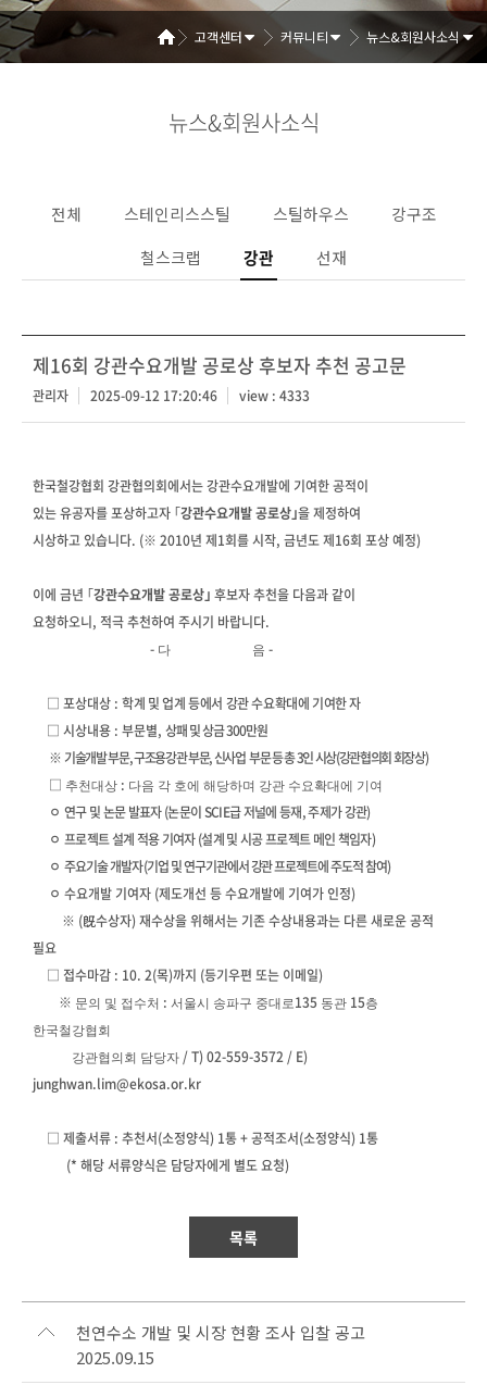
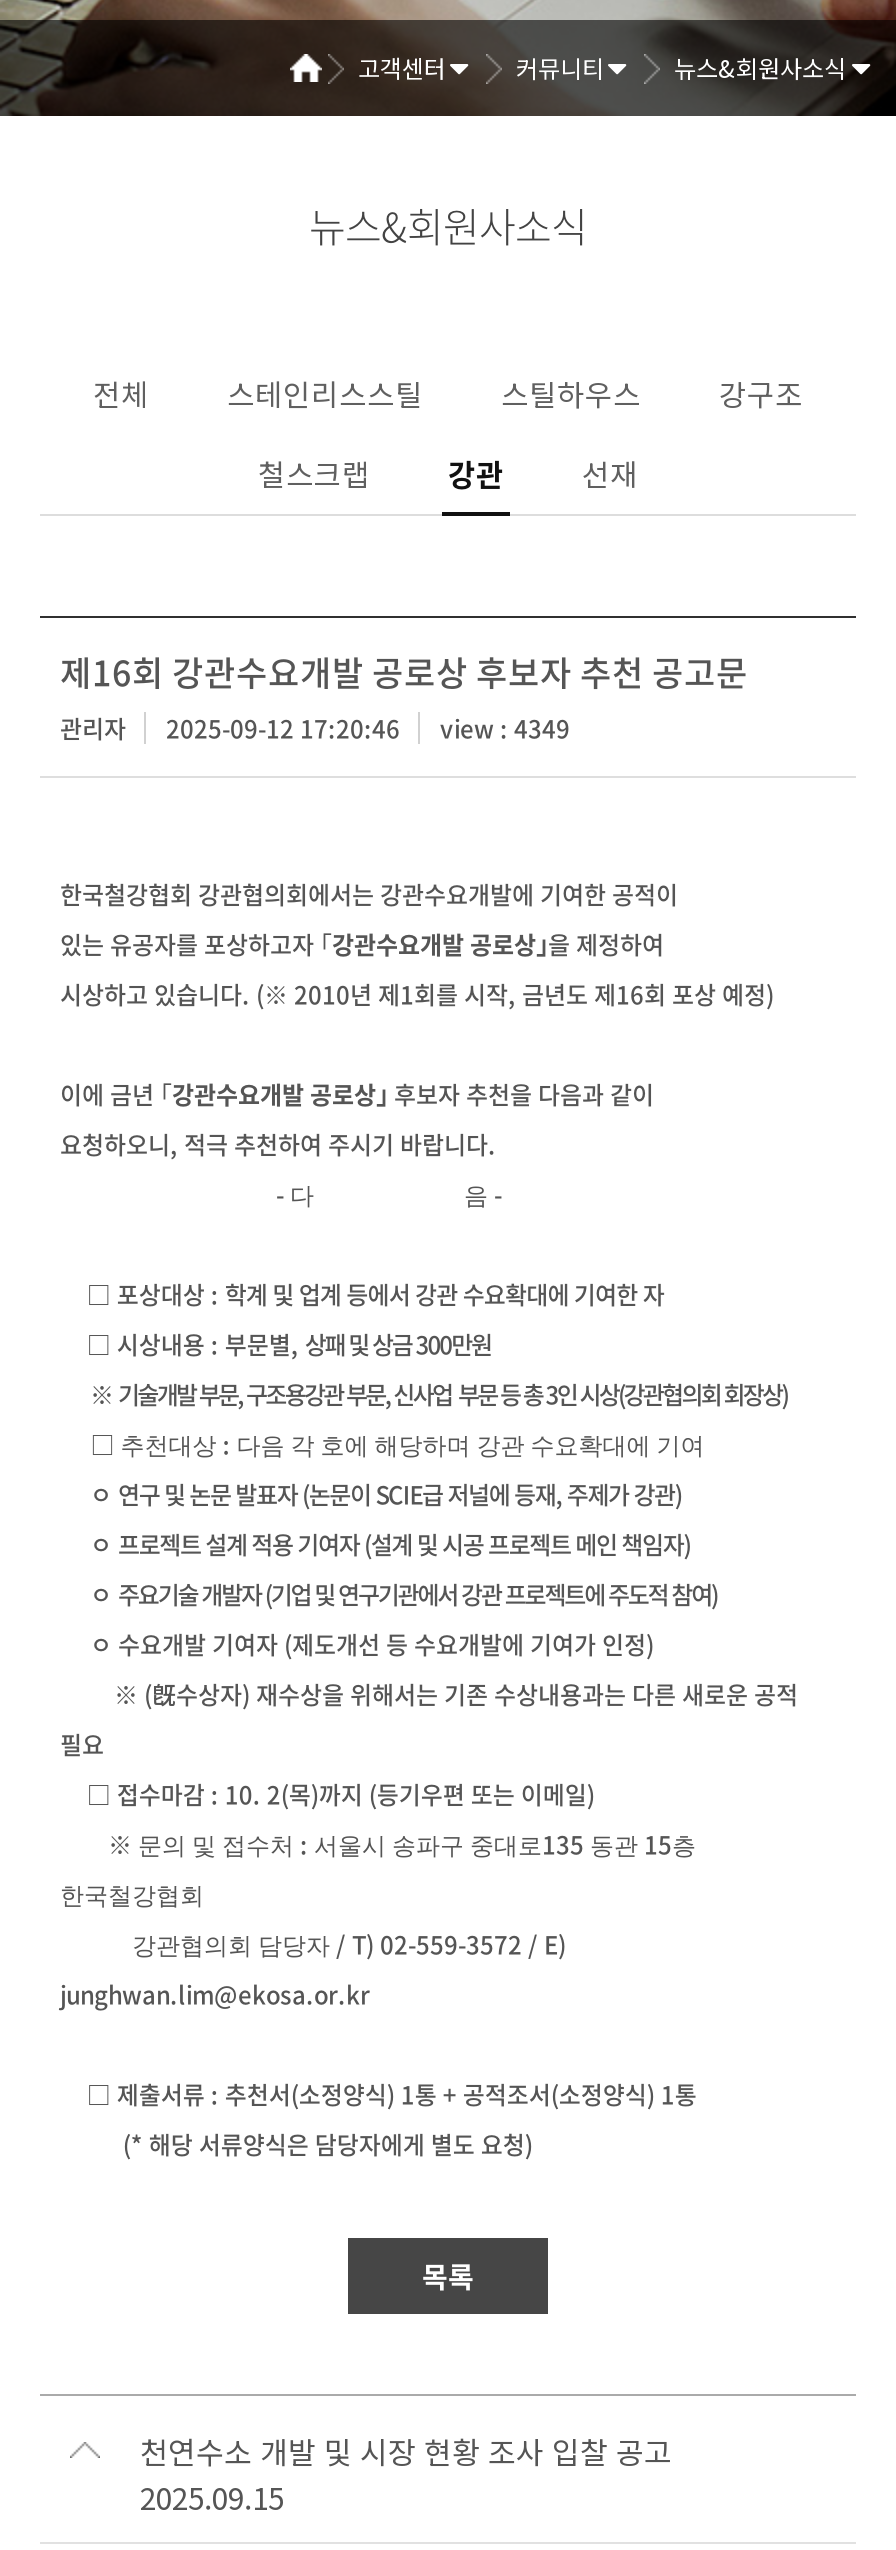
[33,386,310,405] 관리자 2025-09-12 17:20:46 view : 4333 -> [60,710,570,746] 관리자 2025-09-12 17:20:46 view : 4349

